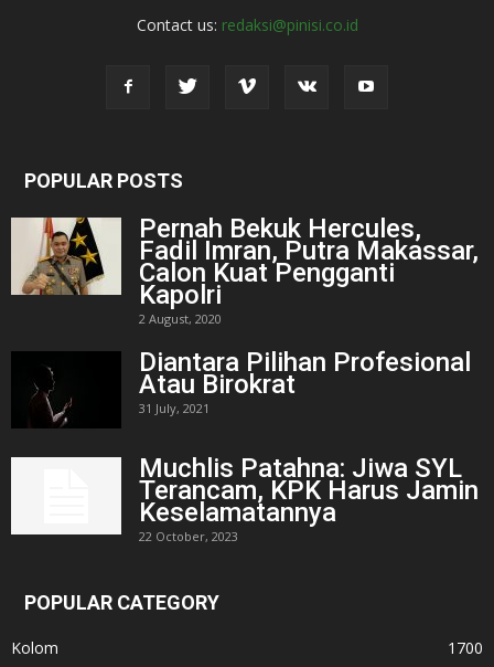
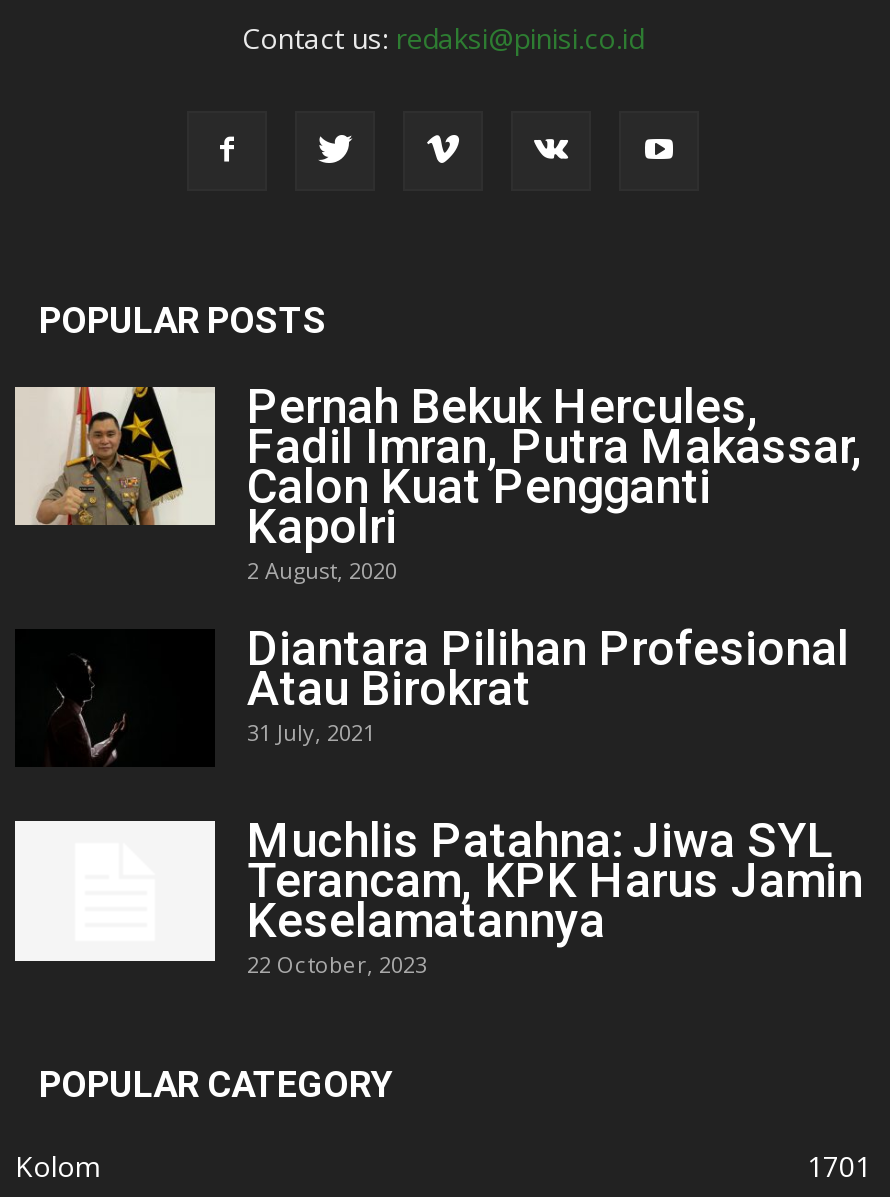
[448,638,483,659] 1700 -> [807,1148,871,1186] 1701

